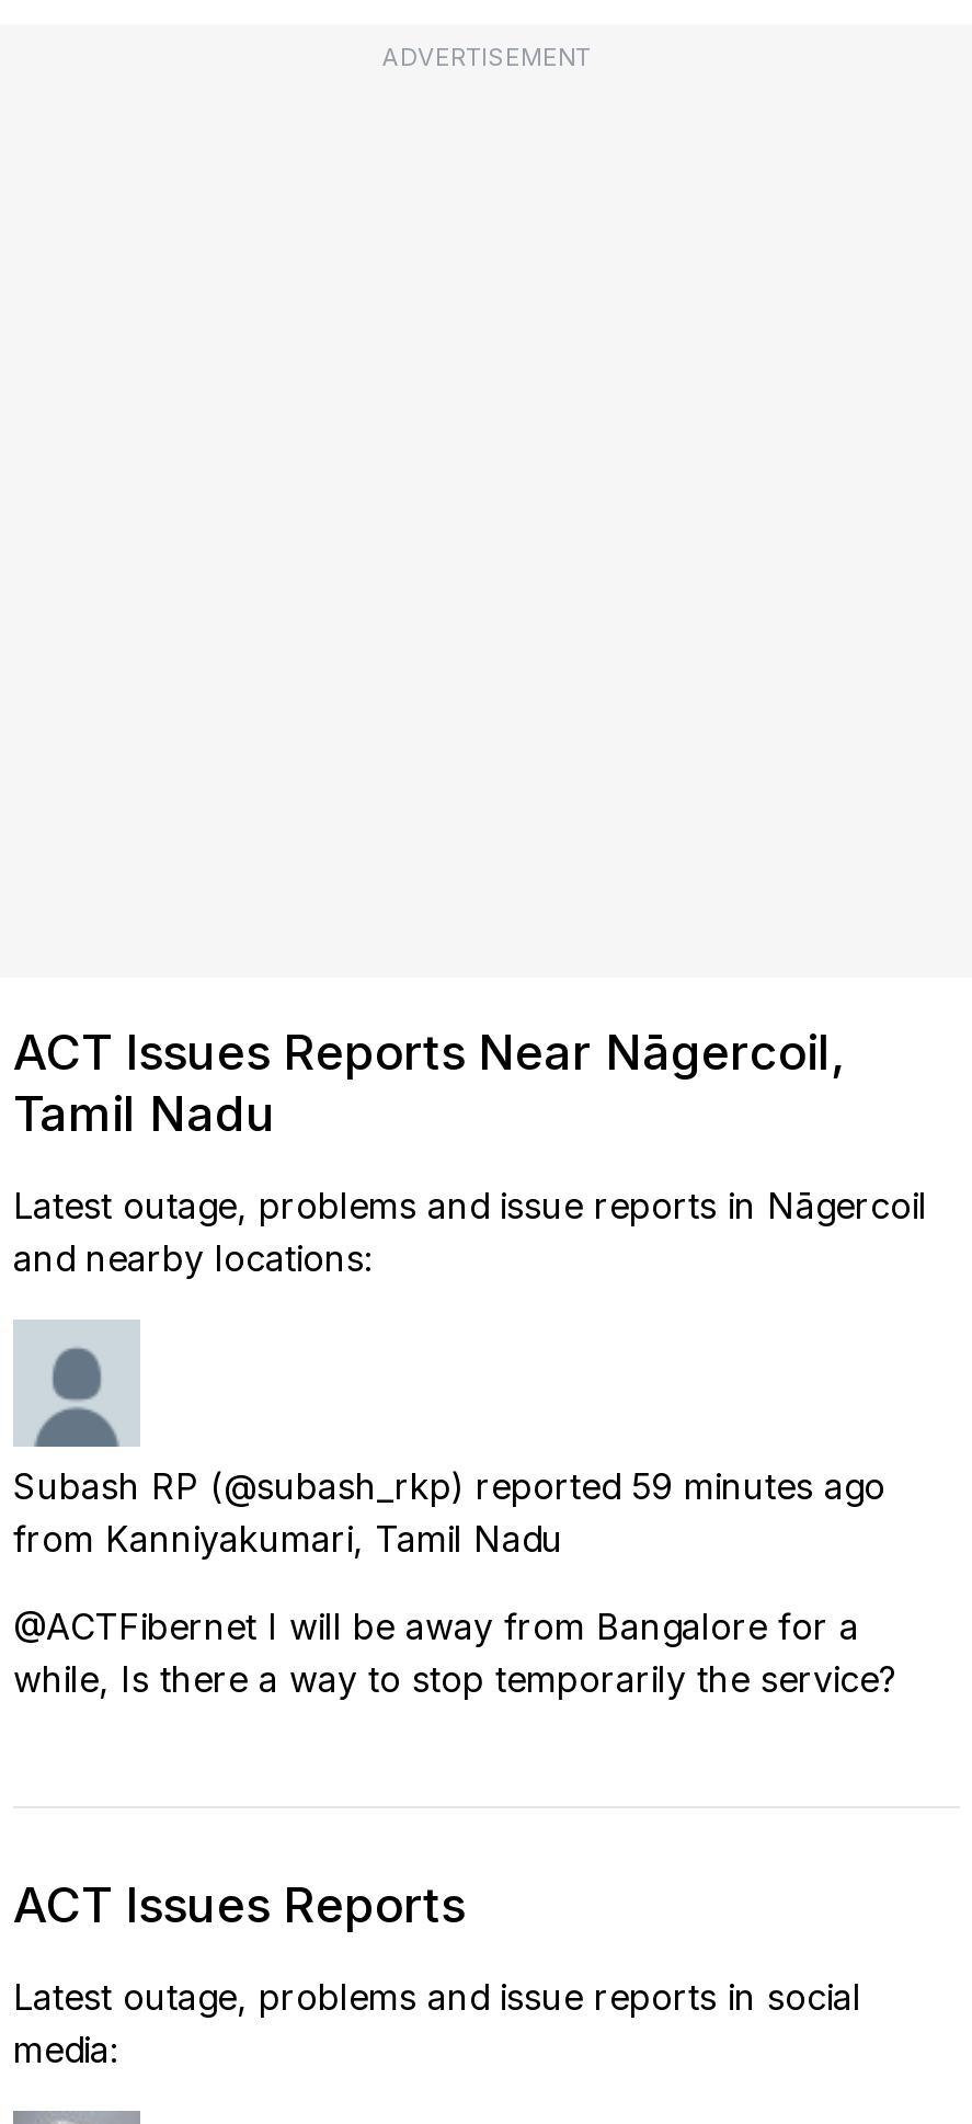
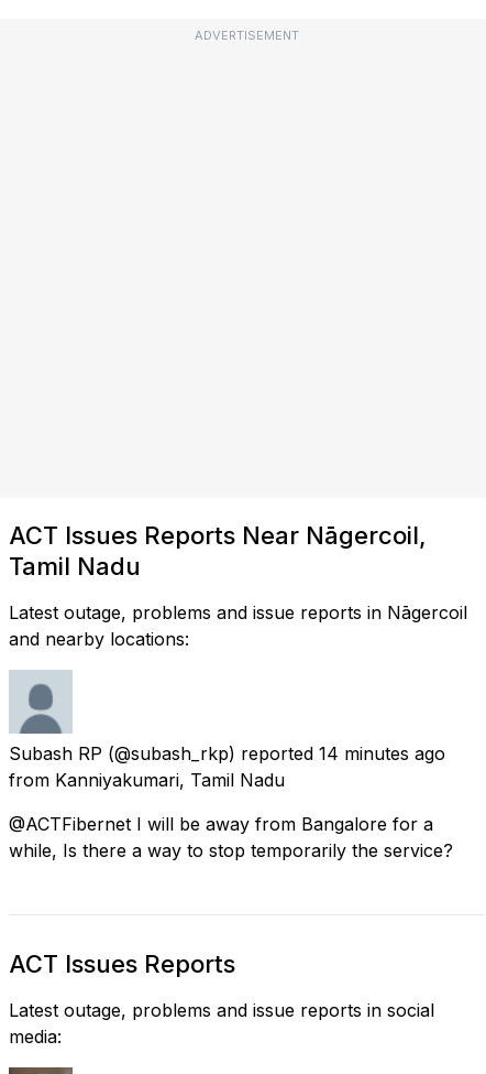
[13,1464,885,1508] Subash RP (@subash_rkp) reported 59 minutes ago -> [9,742,445,764] Subash RP (@subash_rkp) reported 14 minutes ago

